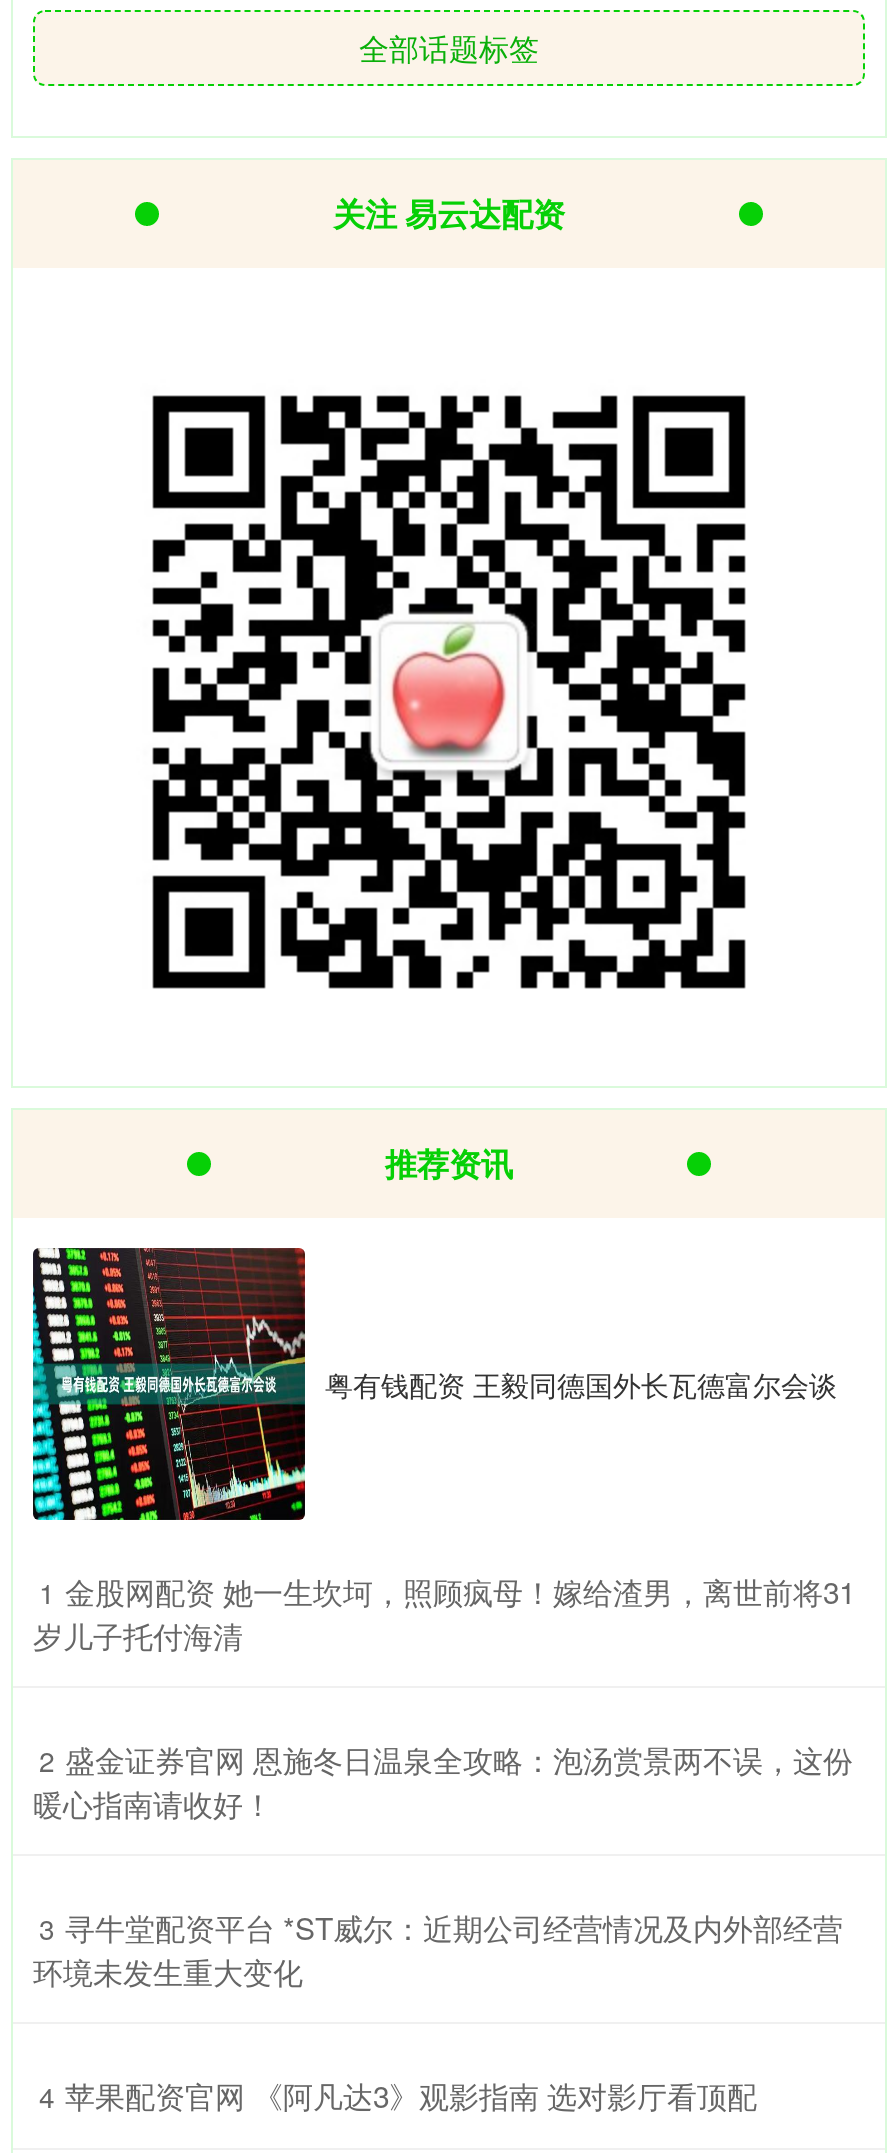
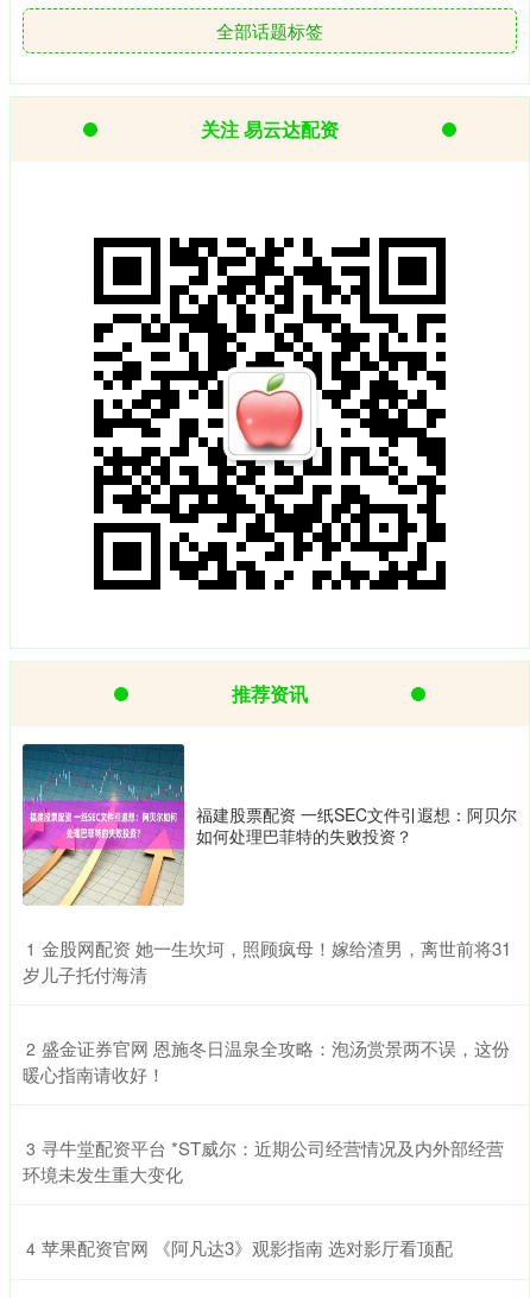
[31,1246,837,1522] [image] | 粤有钱配资 王毅同德国外长瓦德富尔会谈 -> [21,743,517,906] [image] | 福建股票配资 一纸SEC文件引遐想：阿贝尔 | 如何处理巴菲特的失败投资？

